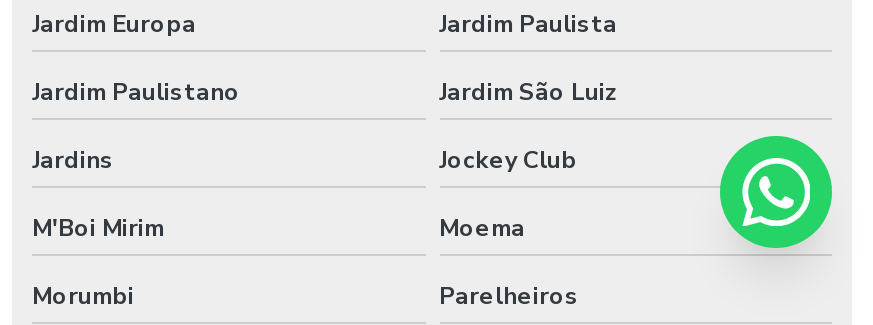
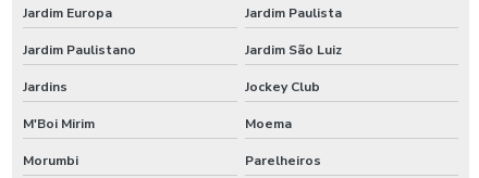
[718,134,834,252] [image] -> none

